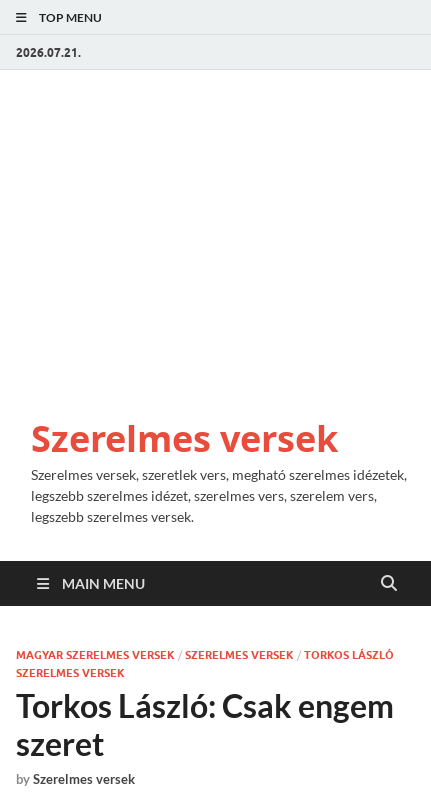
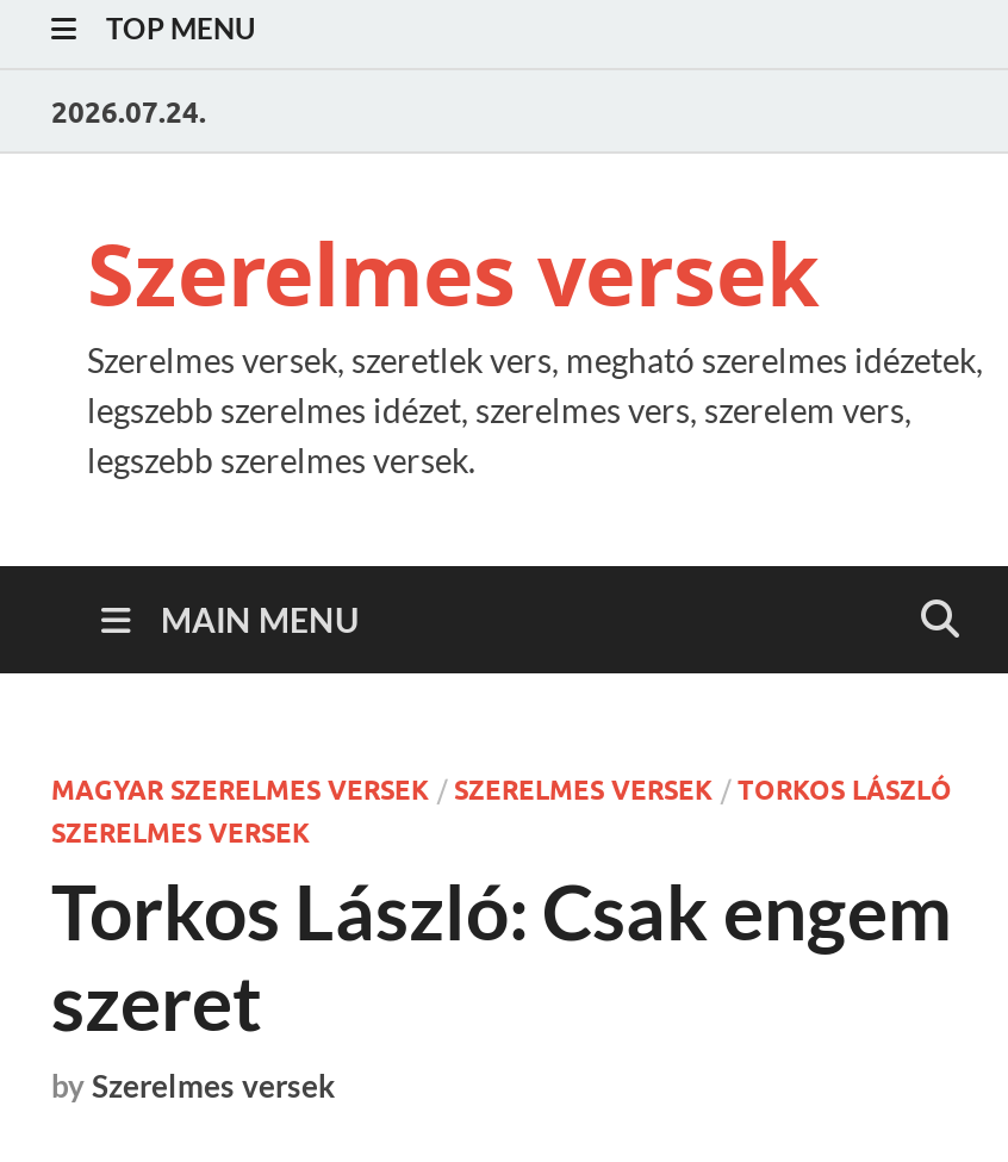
[16,44,81,59] 2026.07.21. -> [51,93,206,129] 2026.07.24.

